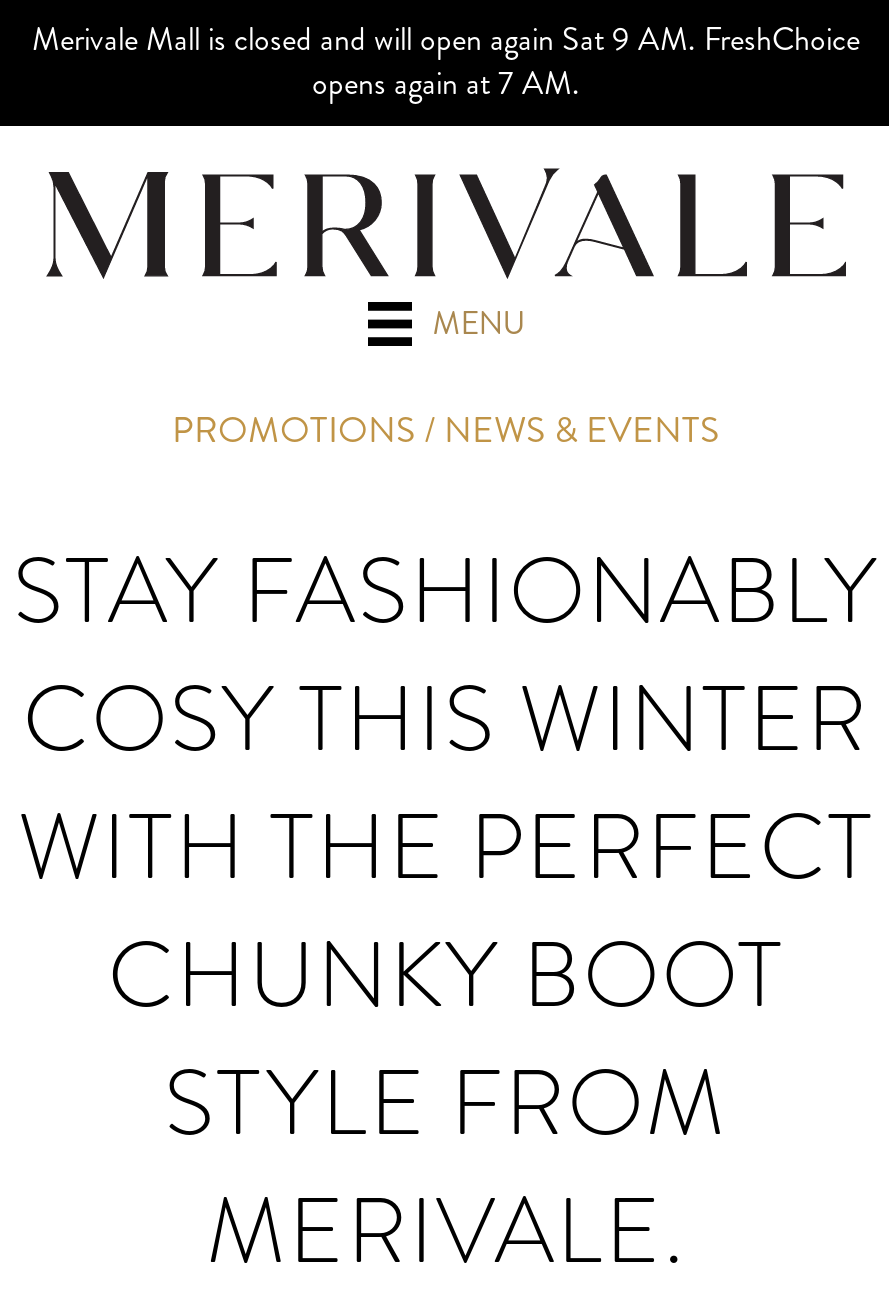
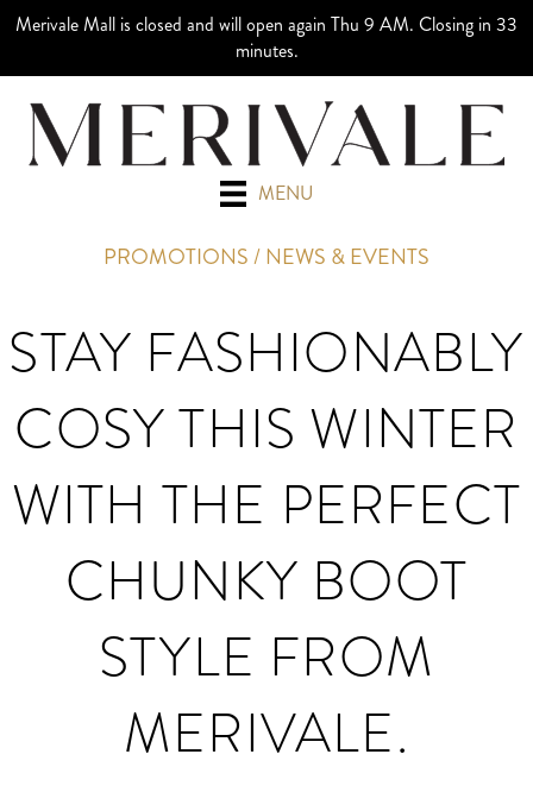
[32,16,860,106] Merivale Mall is closed and will open again Sat 9 AM. FreshChoice | opens again at 7 AM. -> [15,11,518,64] Merivale Mall is closed and will open again Thu 9 AM. Closing in 33 | minutes.

